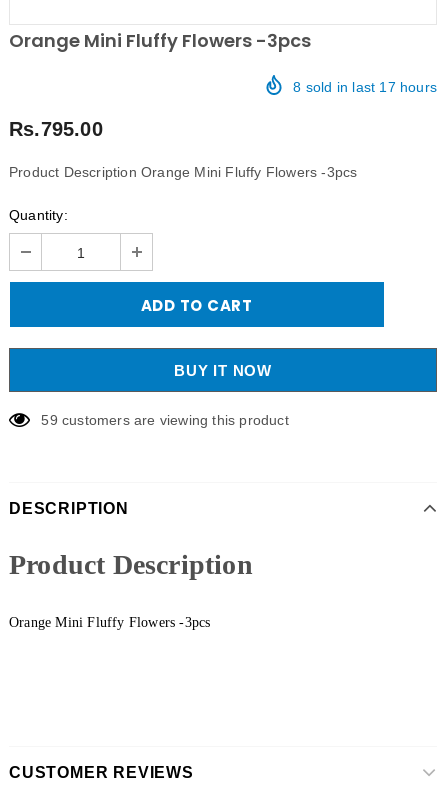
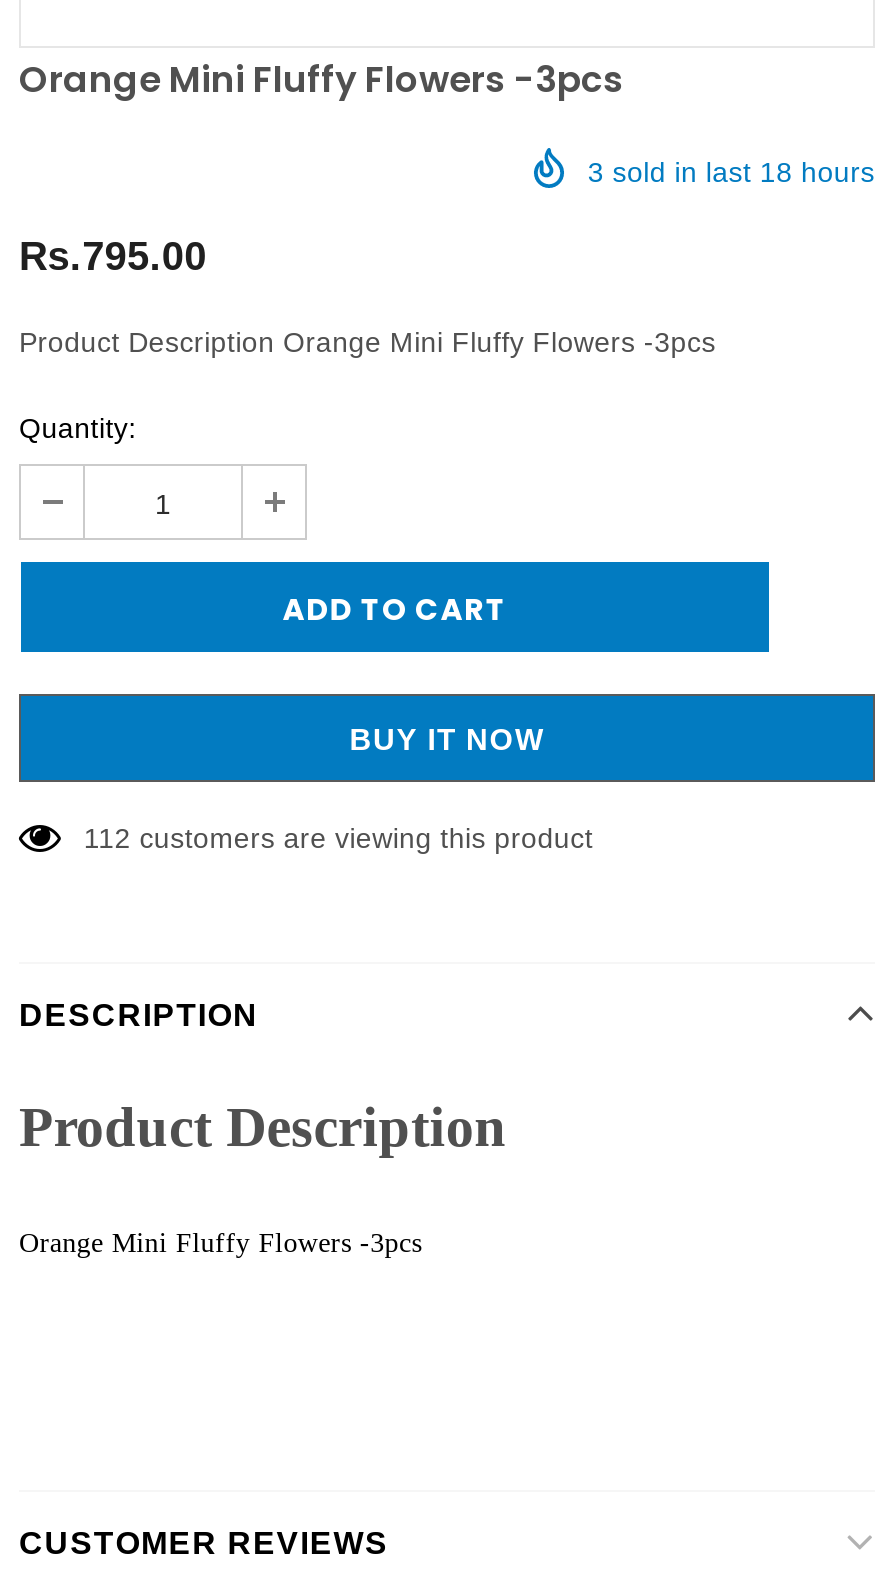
[293,79,437,95] 8 sold in last 17 hours -> [588,156,875,188] 3 sold in last 18 hours
[41,412,289,428] 59 customers are viewing this product -> [84,822,593,854] 112 customers are viewing this product

